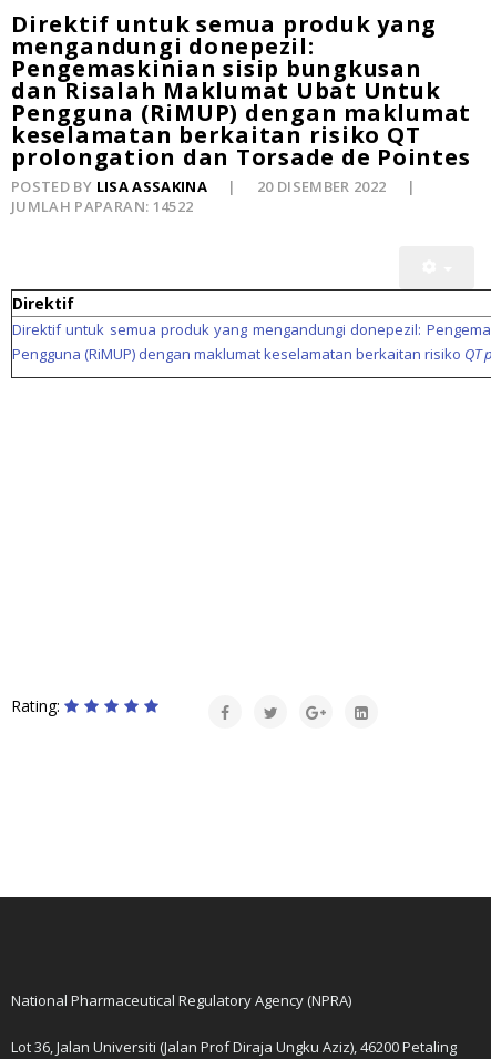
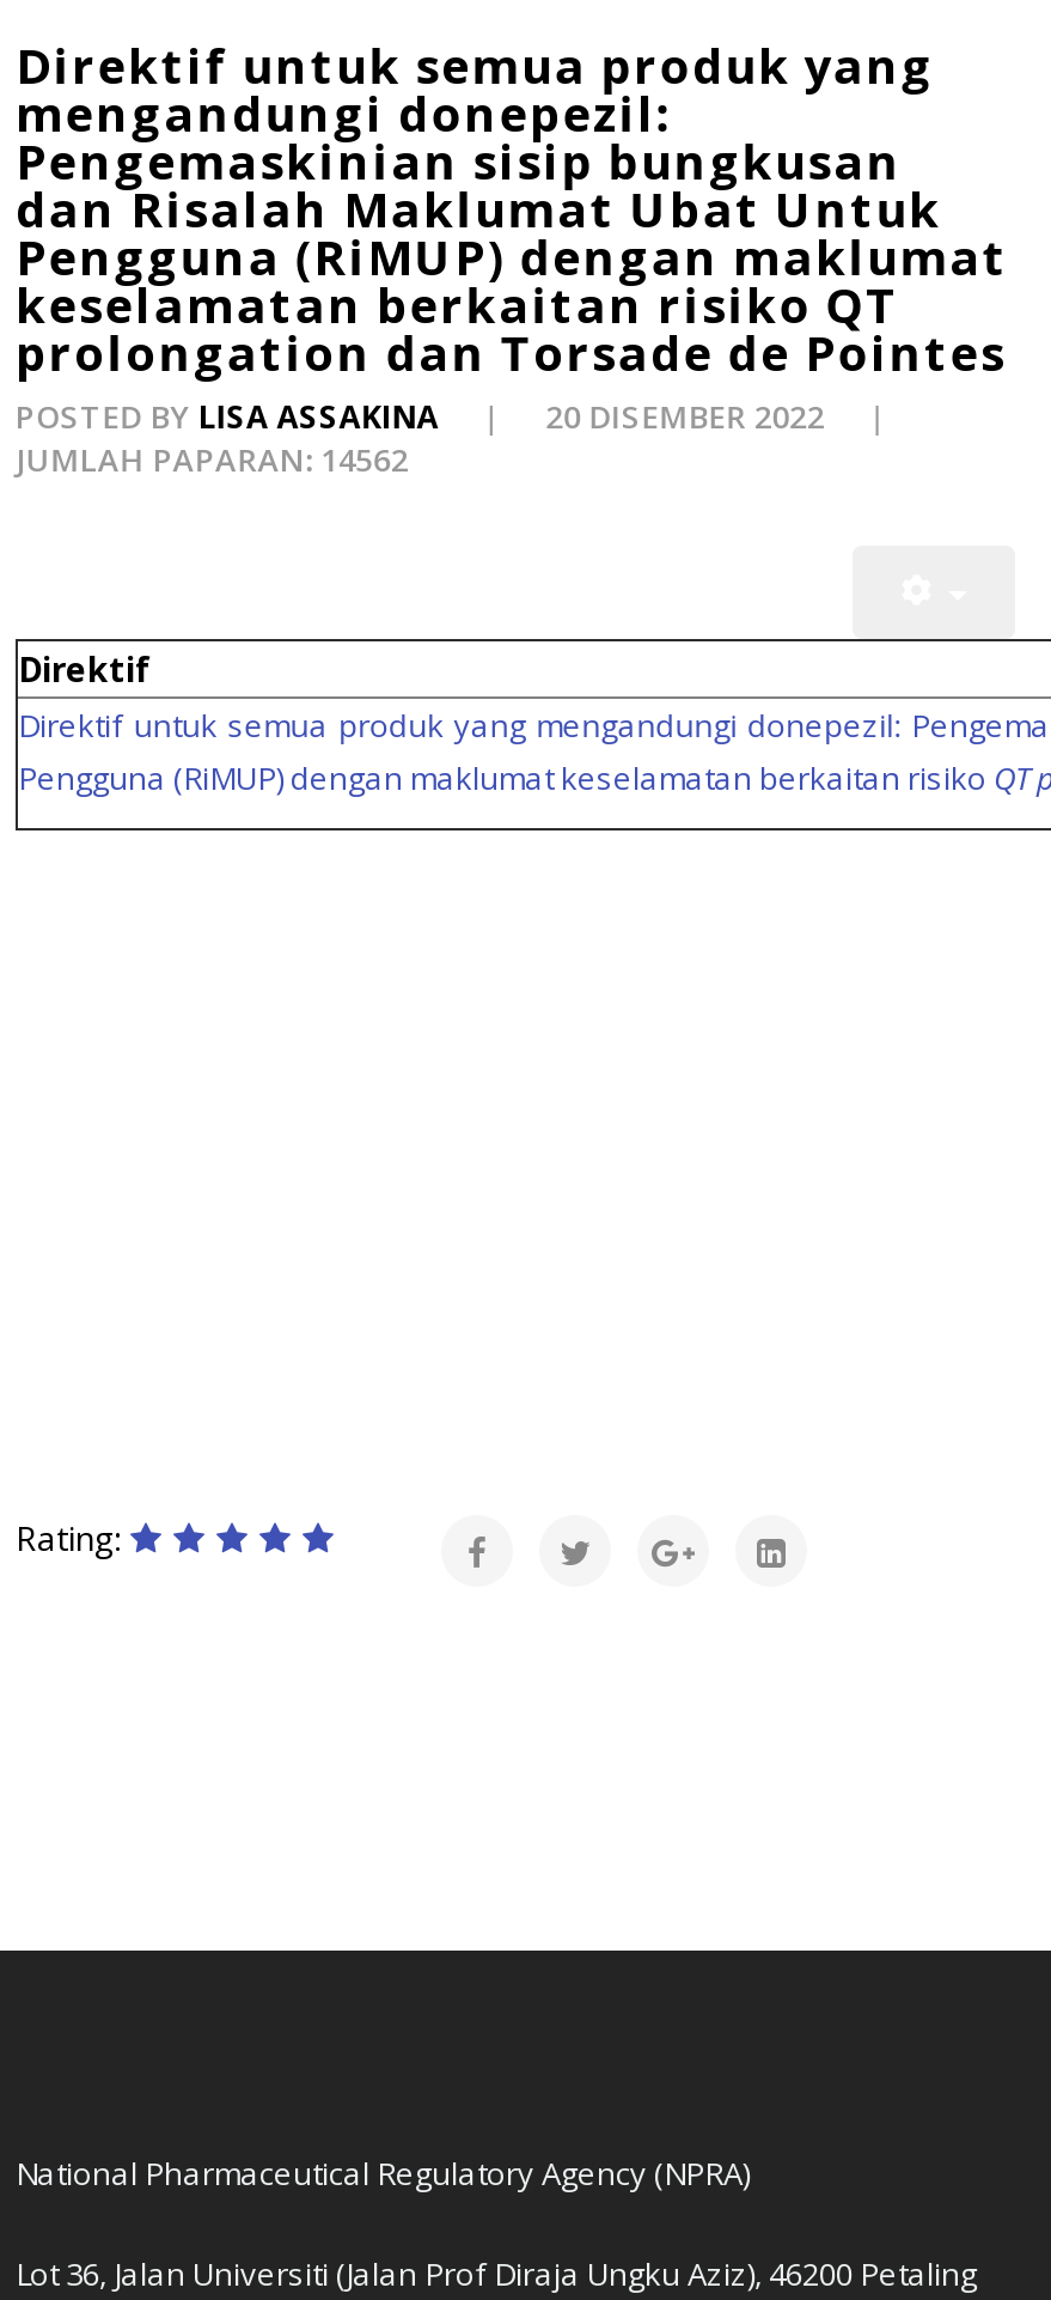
[11,197,193,217] JUMLAH PAPARAN: 14522 -> [16,439,409,482] JUMLAH PAPARAN: 14562

